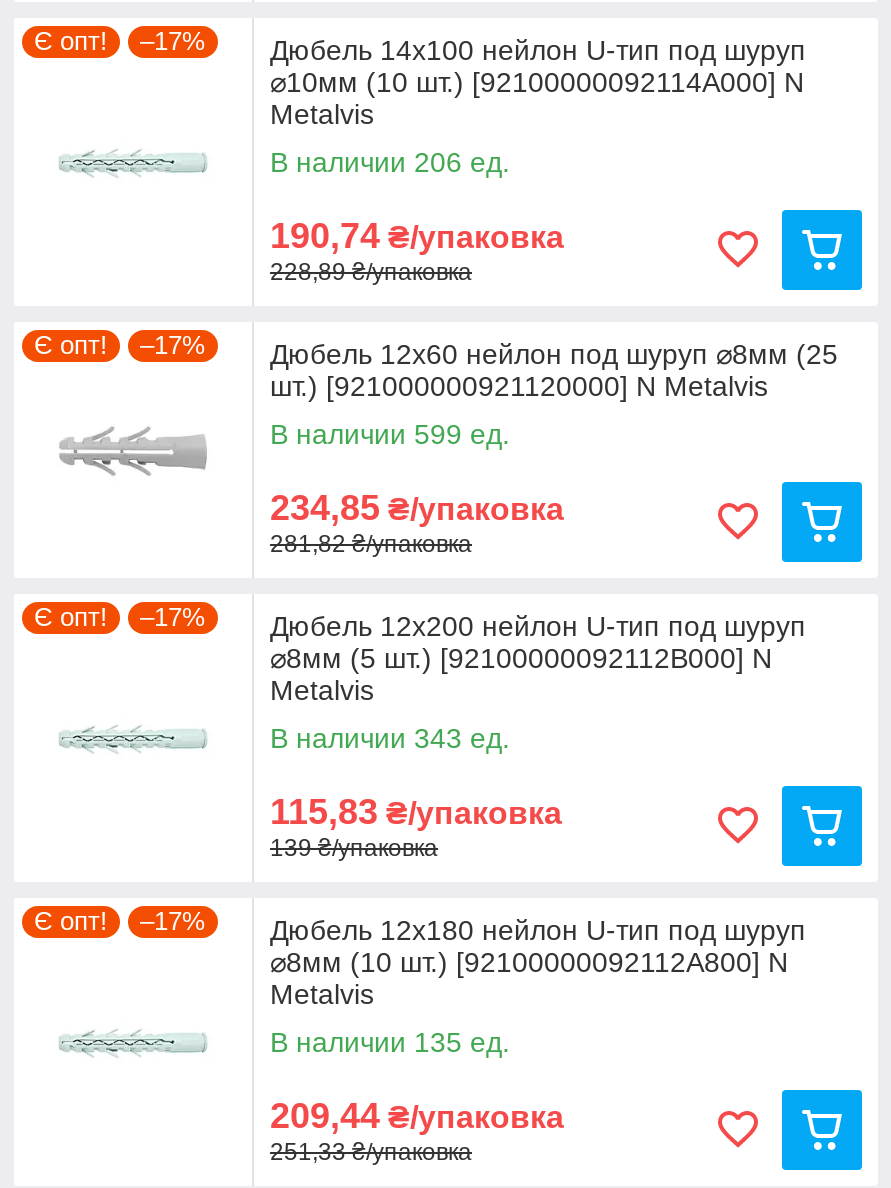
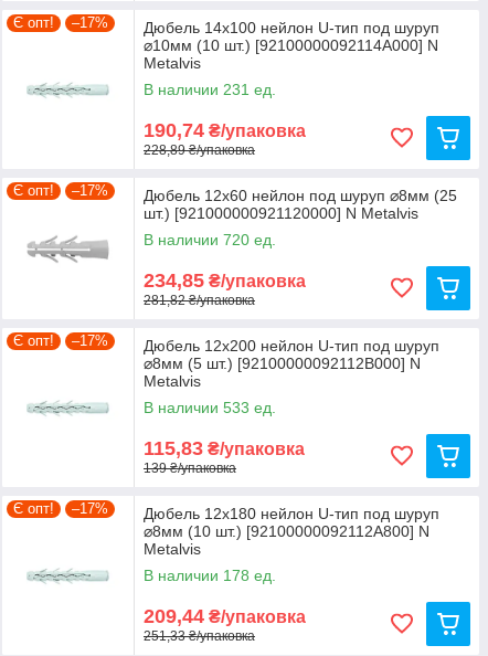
[270,146,510,178] В наличии 206 ед. -> [144,81,276,98] В наличии 231 ед.
[270,418,510,450] В наличии 599 ед. -> [144,231,276,248] В наличии 720 ед.
[270,722,510,754] В наличии 343 ед. -> [144,399,276,416] В наличии 533 ед.
[270,1026,510,1058] В наличии 135 ед. -> [144,567,276,584] В наличии 178 ед.

